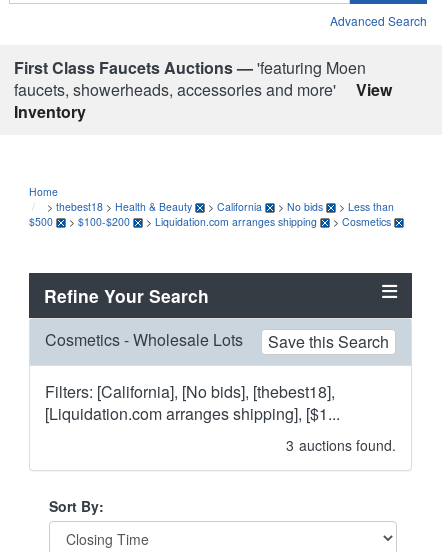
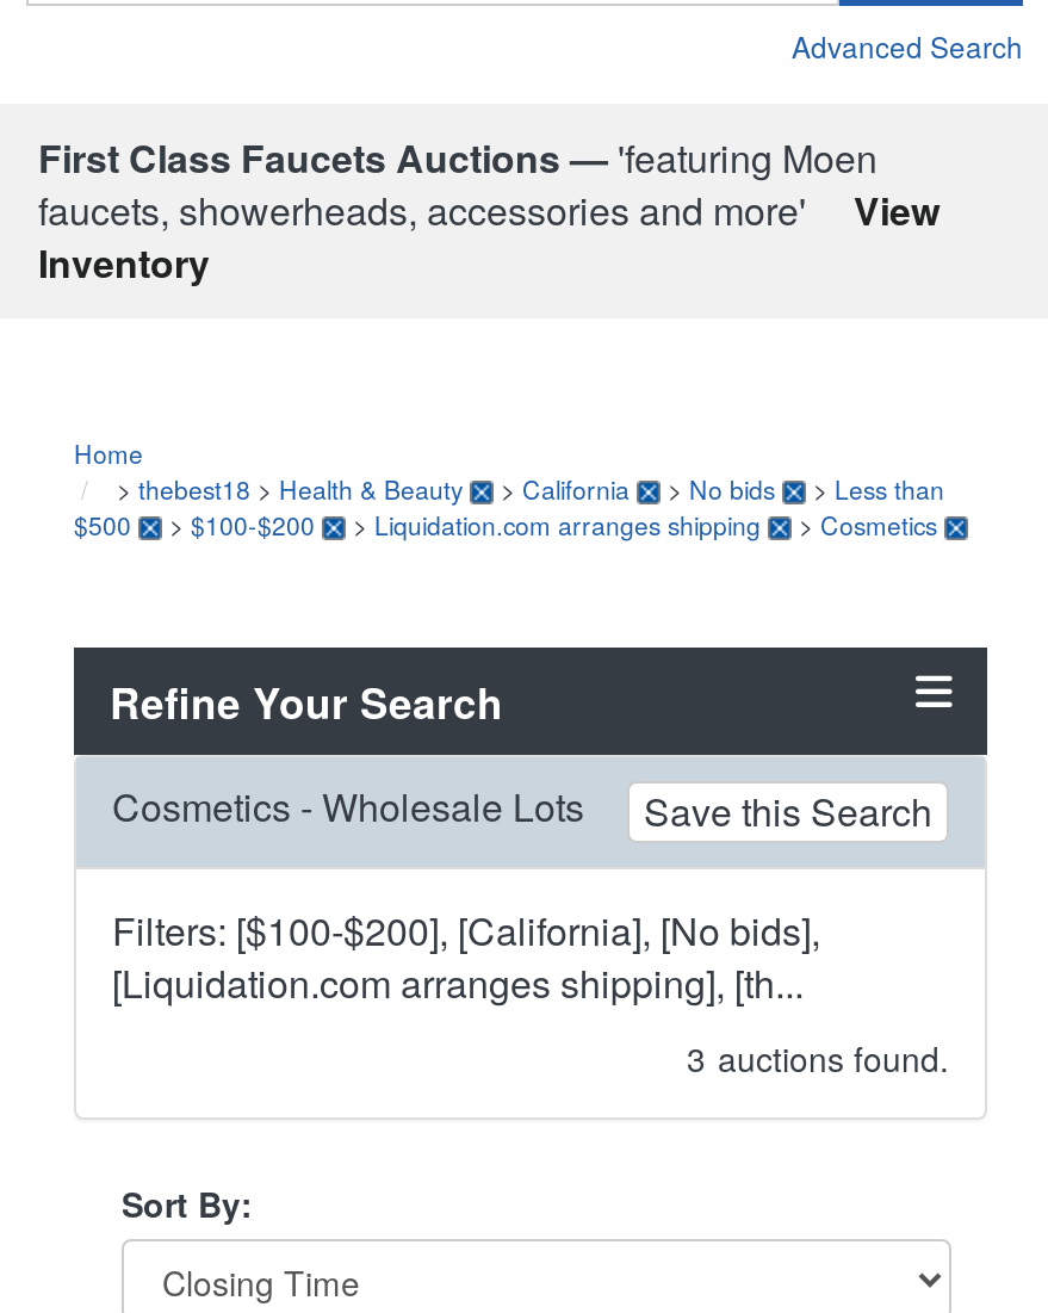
[45,380,335,403] Filters: [California], [No bids], [thebest18], -> [112,902,820,957] Filters: [$100-$200], [California], [No bids],
[45,402,340,425] [Liquidation.com arranges shipping], [$1... -> [112,955,804,1010] [Liquidation.com arranges shipping], [th...

